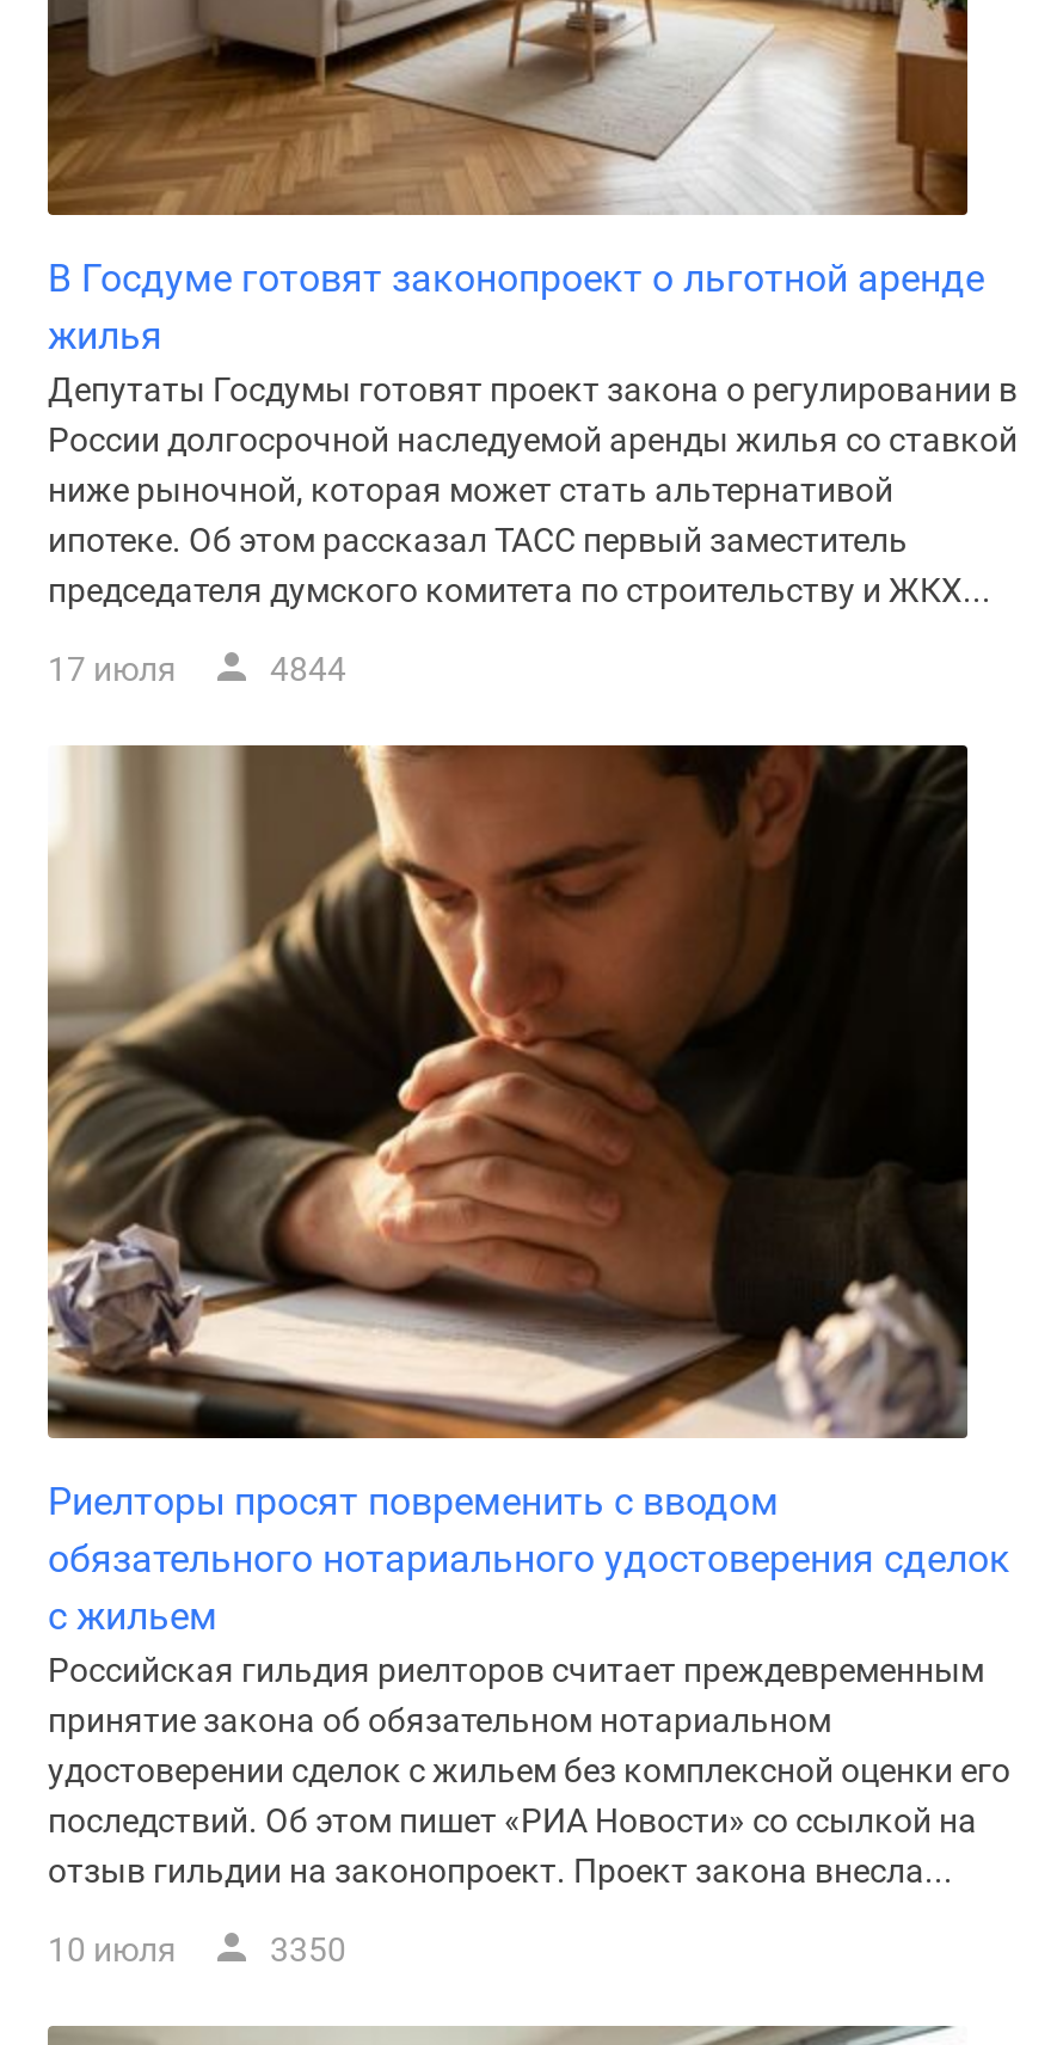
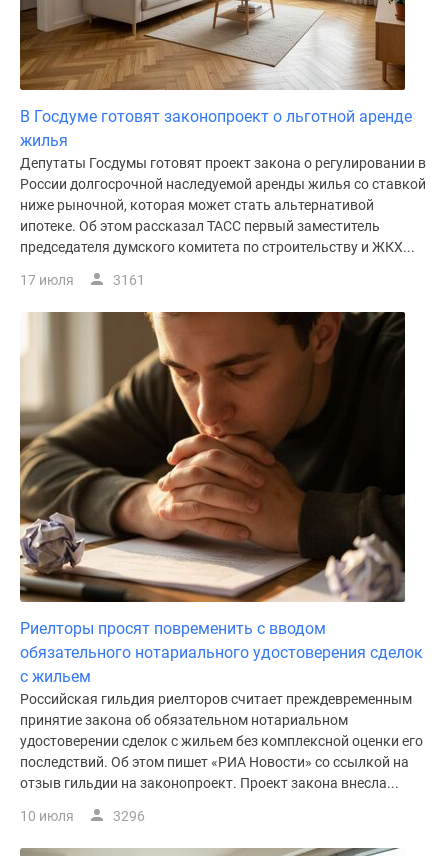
[270,650,346,688] 4844 -> [113,272,145,288] 3161
[270,1930,346,1969] 3350 -> [113,808,145,824] 3296

